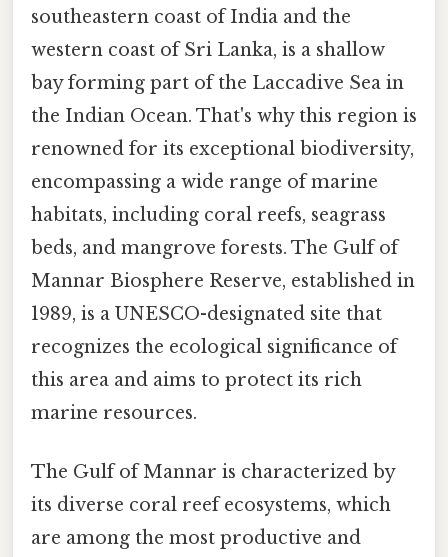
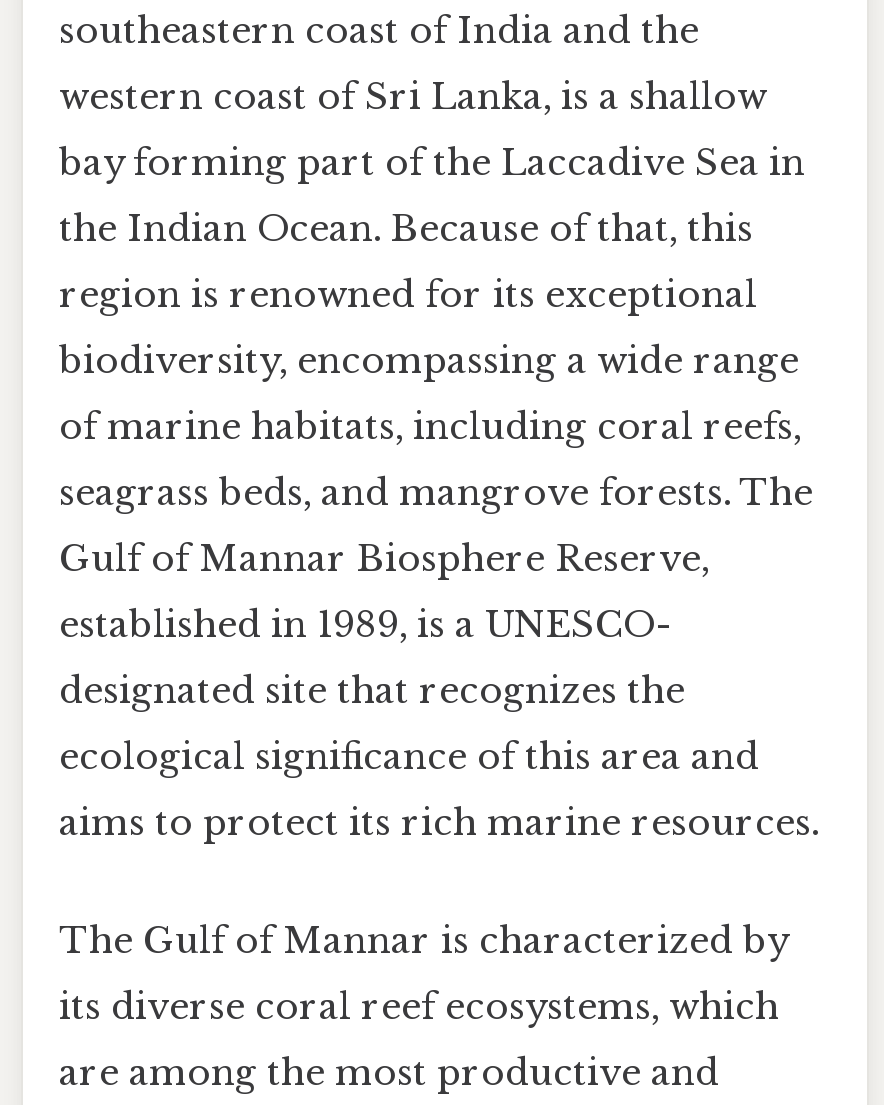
[31,105,417,127] the Indian Ocean. That's why this region is -> [59,206,753,250] the Indian Ocean. Because of that, this
[31,138,414,160] renowned for its exceptional biodiversity, -> [59,272,757,316] region is renowned for its exceptional
[31,171,378,193] encompassing a wide range of marine -> [59,338,799,382] biodiversity, encompassing a wide range
[31,204,386,226] habitats, including coral reefs, seagrass -> [59,404,801,448] of marine habitats, including coral reefs,
[31,237,398,259] beds, and mangrove forests. The Gulf of -> [59,470,813,514] seagrass beds, and mangrove forests. The
[31,270,415,292] Mannar Biosphere Reserve, established in -> [59,536,709,580] Gulf of Mannar Biosphere Reserve,
[31,303,382,325] 1989, is a UNESCO-designated site that -> [59,602,669,646] established in 1989, is a UNESCO-
[31,336,397,358] recognizes the ecological significance of -> [59,668,685,712] designated site that recognizes the
[31,369,362,391] this area and aims to protect its rich -> [59,734,759,778] ecological significance of this area and
[31,402,197,424] marine resources. -> [59,800,819,844] aims to protect its rich marine resources.

